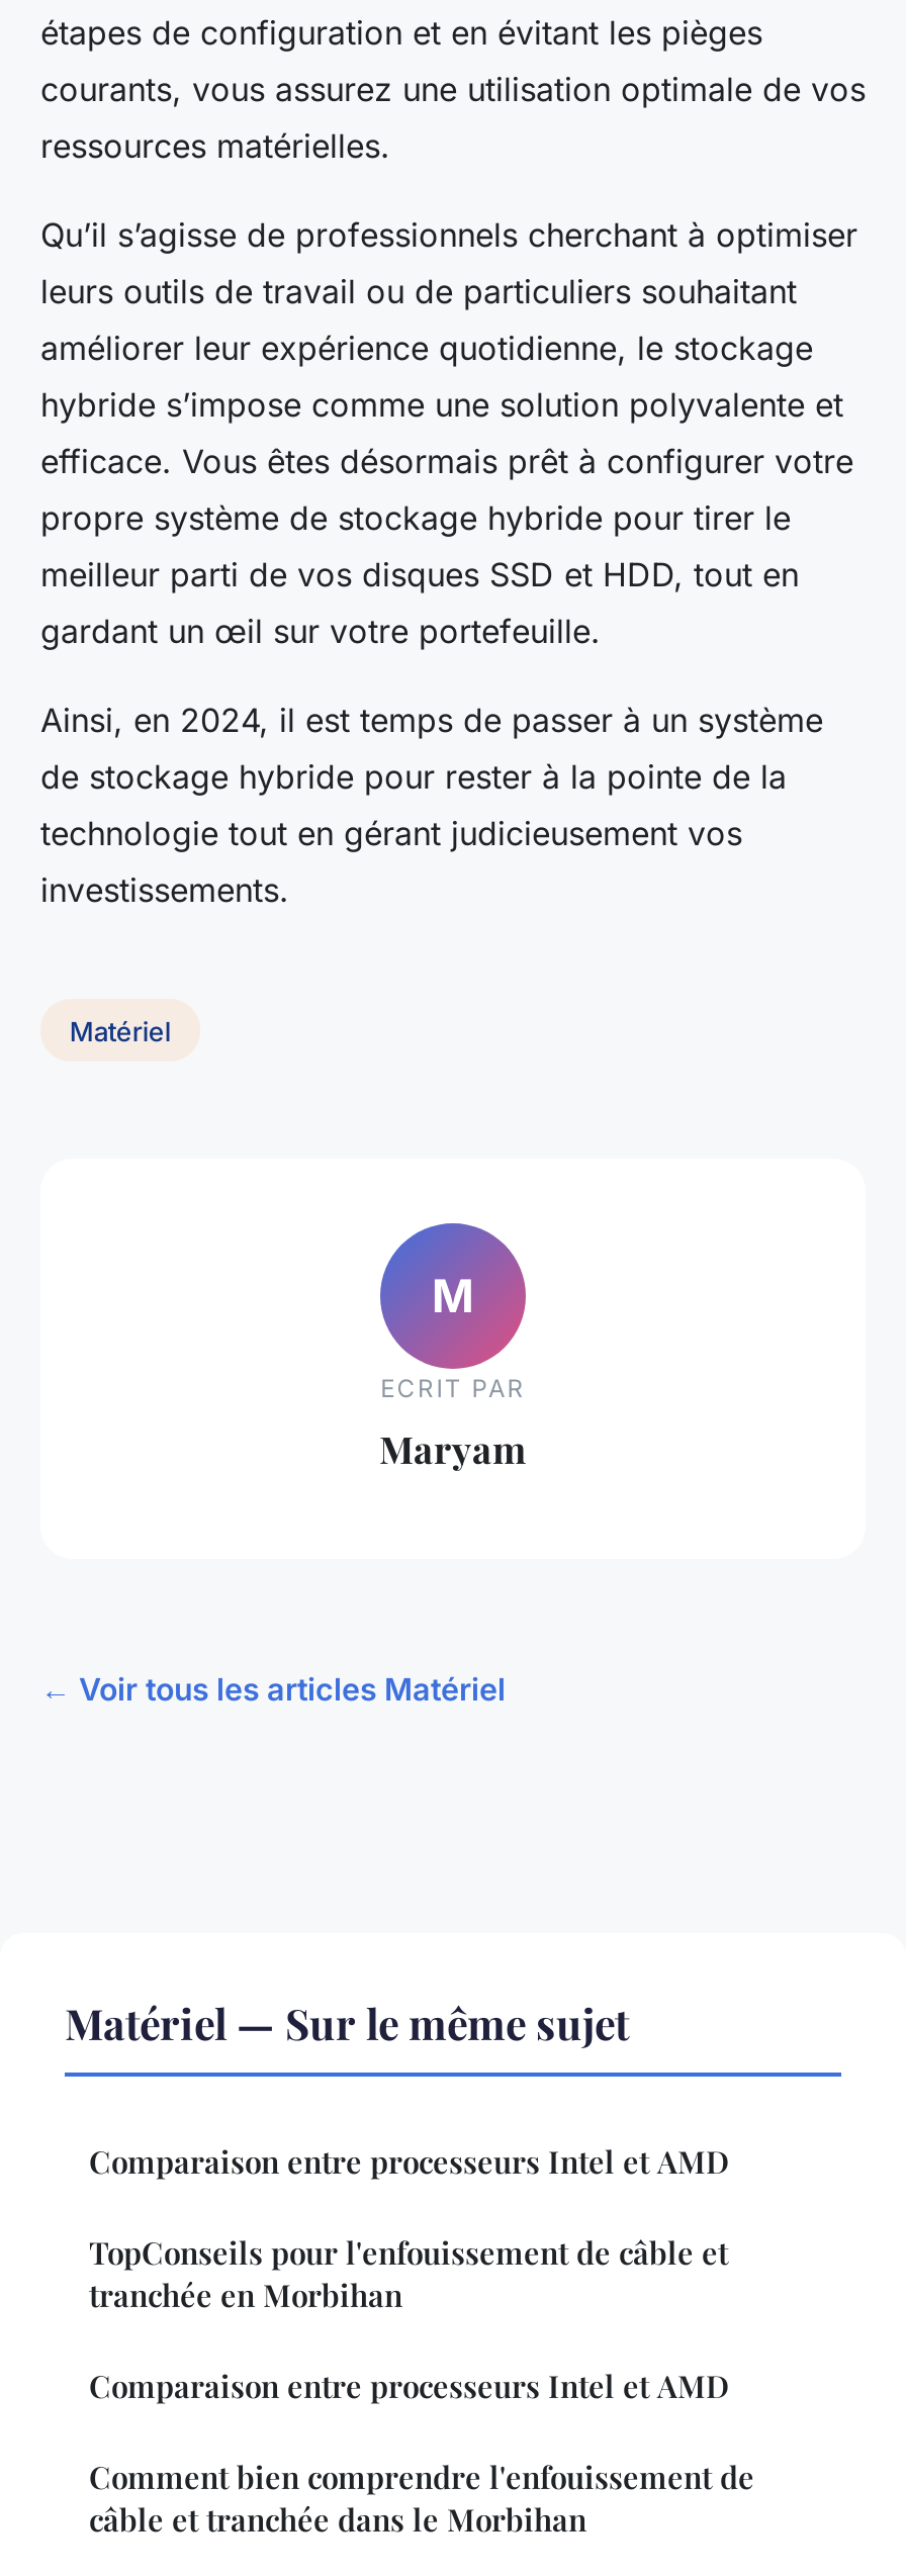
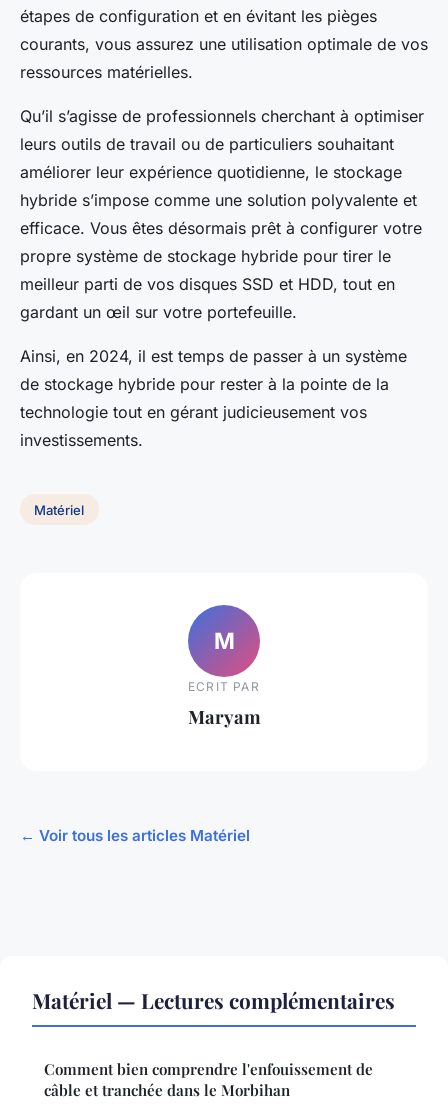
[65,1993,730,2406] Matériel — Sur le même sujet | Comparaison entre processeurs Intel et AMD | TopConseils pour l'enfouissement de câble et | tranchée en Morbihan | Comparaison entre processeurs Intel et AMD -> [32,986,395,1014] Matériel — Lectures complémentaires

